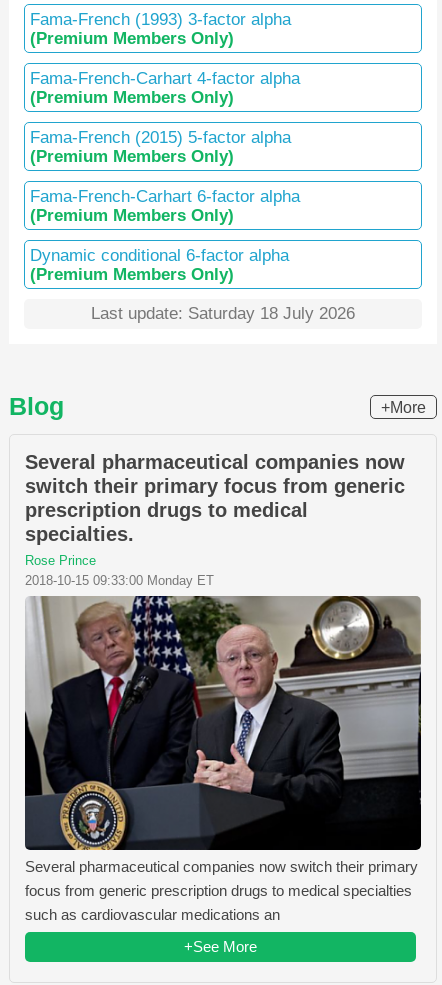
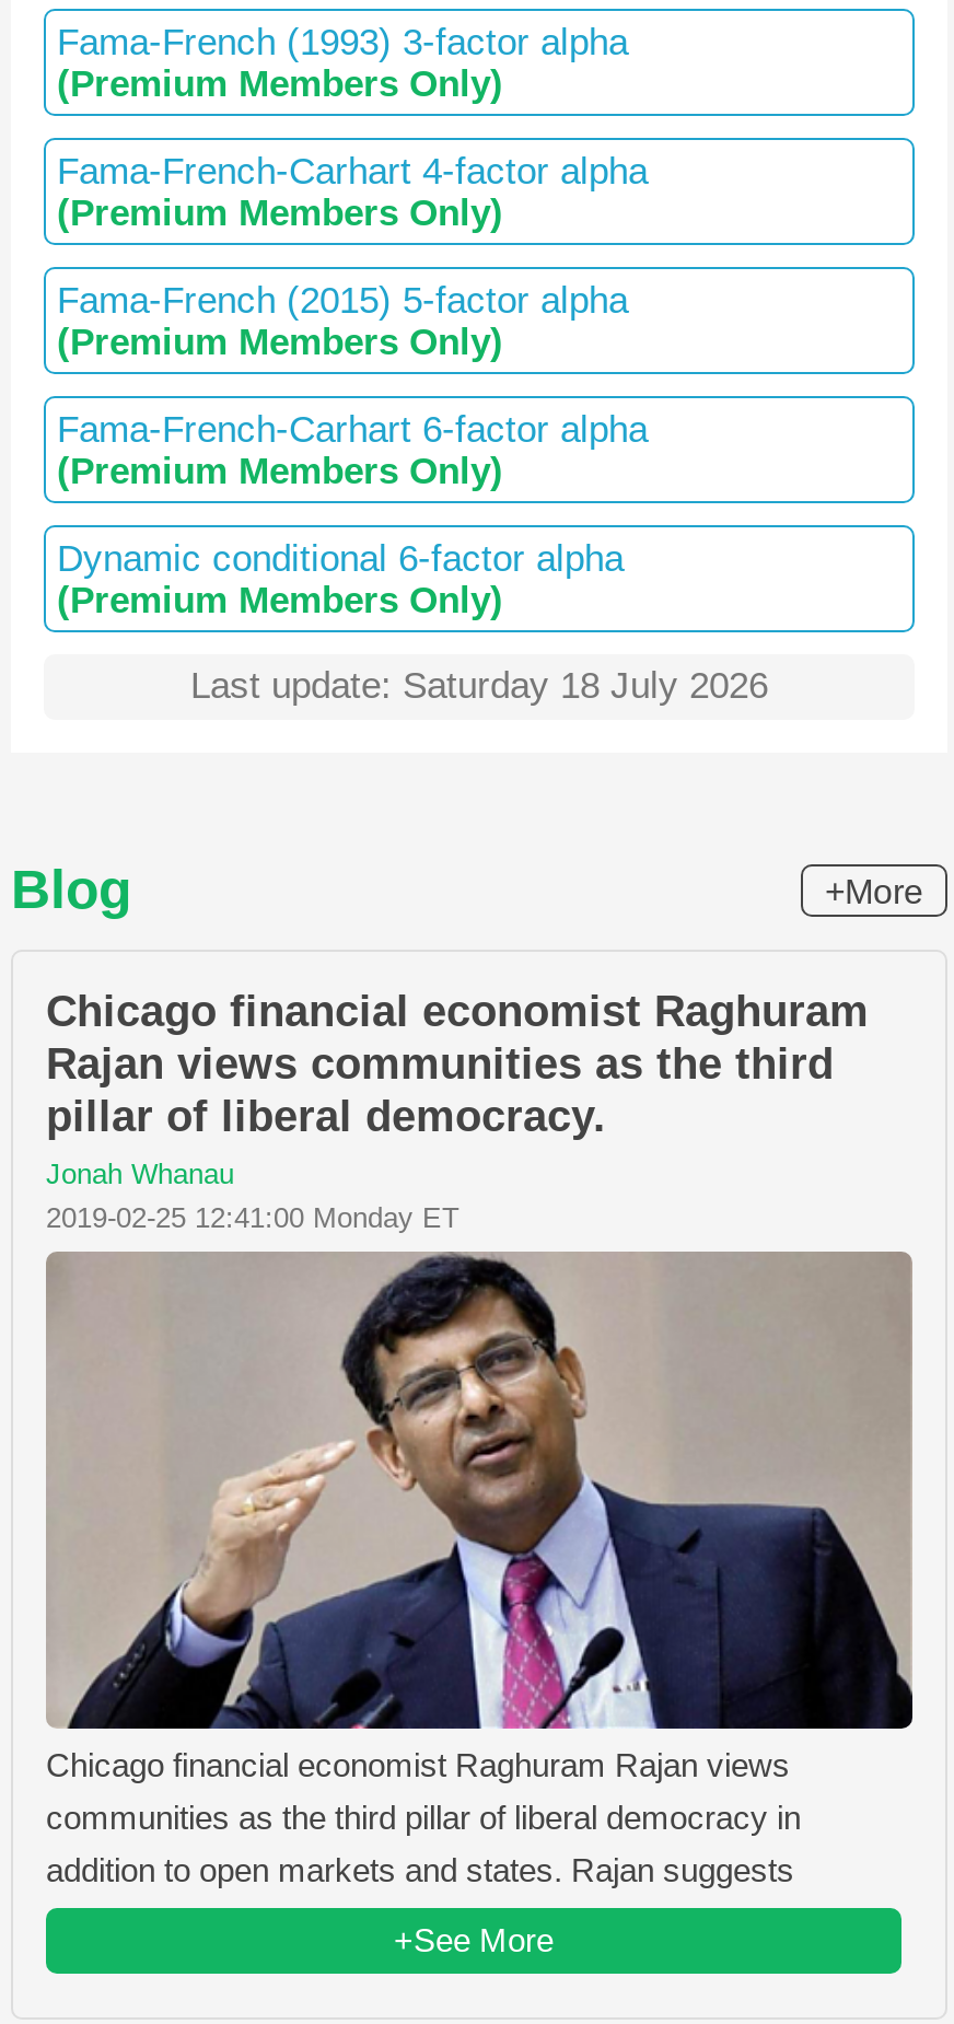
[25,451,405,588] Several pharmaceutical companies now | switch their primary focus from generic | prescription drugs to medical | specialties. | Rose Prince | 2018-10-15 09:33:00 Monday ET -> [46,986,869,1234] Chicago financial economist Raghuram | Rajan views communities as the third | pillar of liberal democracy. | Jonah Whanau | 2019-02-25 12:41:00 Monday ET
[25,595,422,923] [image] | Several pharmaceutical companies now switch their primary | focus from generic prescription drugs to medical specialties | such as cardiovascular medications an -> [46,1249,912,1887] [image] | Chicago financial economist Raghuram Rajan views | communities as the third pillar of liberal democracy in | addition to open markets and states. Rajan suggests

